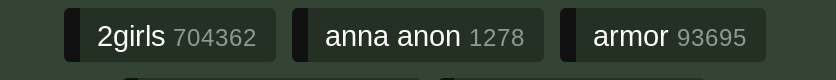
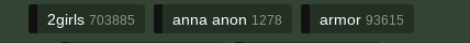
[97,19,257,51] 2girls 704362 -> [47,10,135,27] 2girls 703885
[593,19,747,51] armor 93695 -> [319,10,404,27] armor 93615

